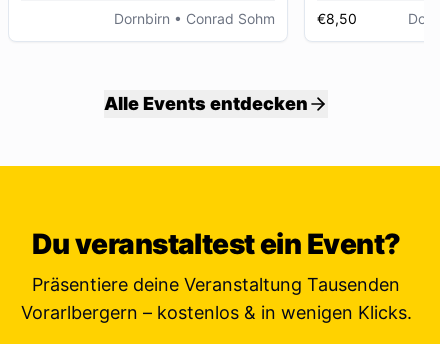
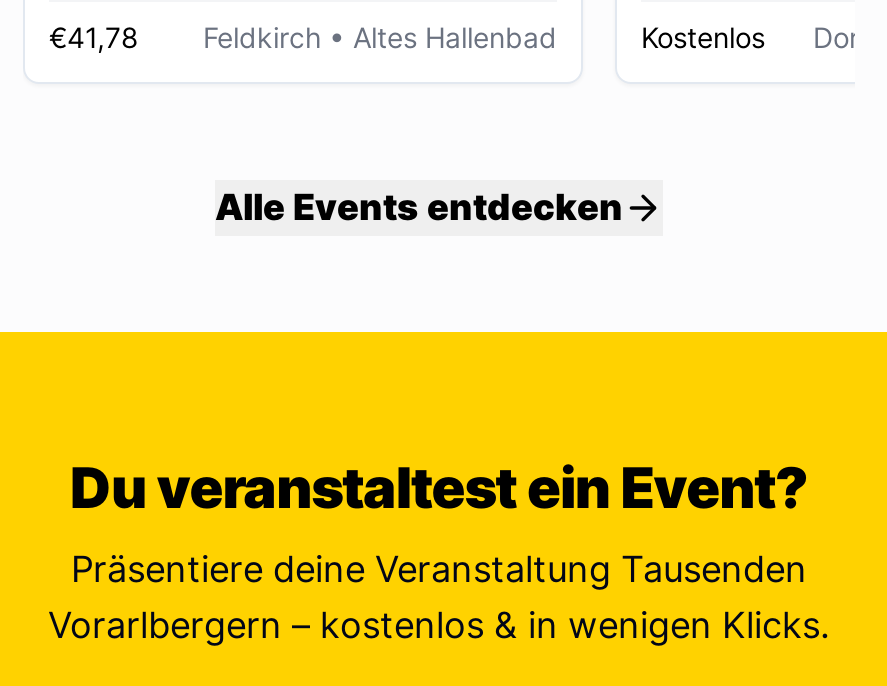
[114,10,275,27] Dornbirn • Conrad Sohm -> [49,20,557,54] €41,78 | Feldkirch • Altes Hallenbad
[317,10,357,27] €8,50 -> [641,20,765,54] Kostenlos

